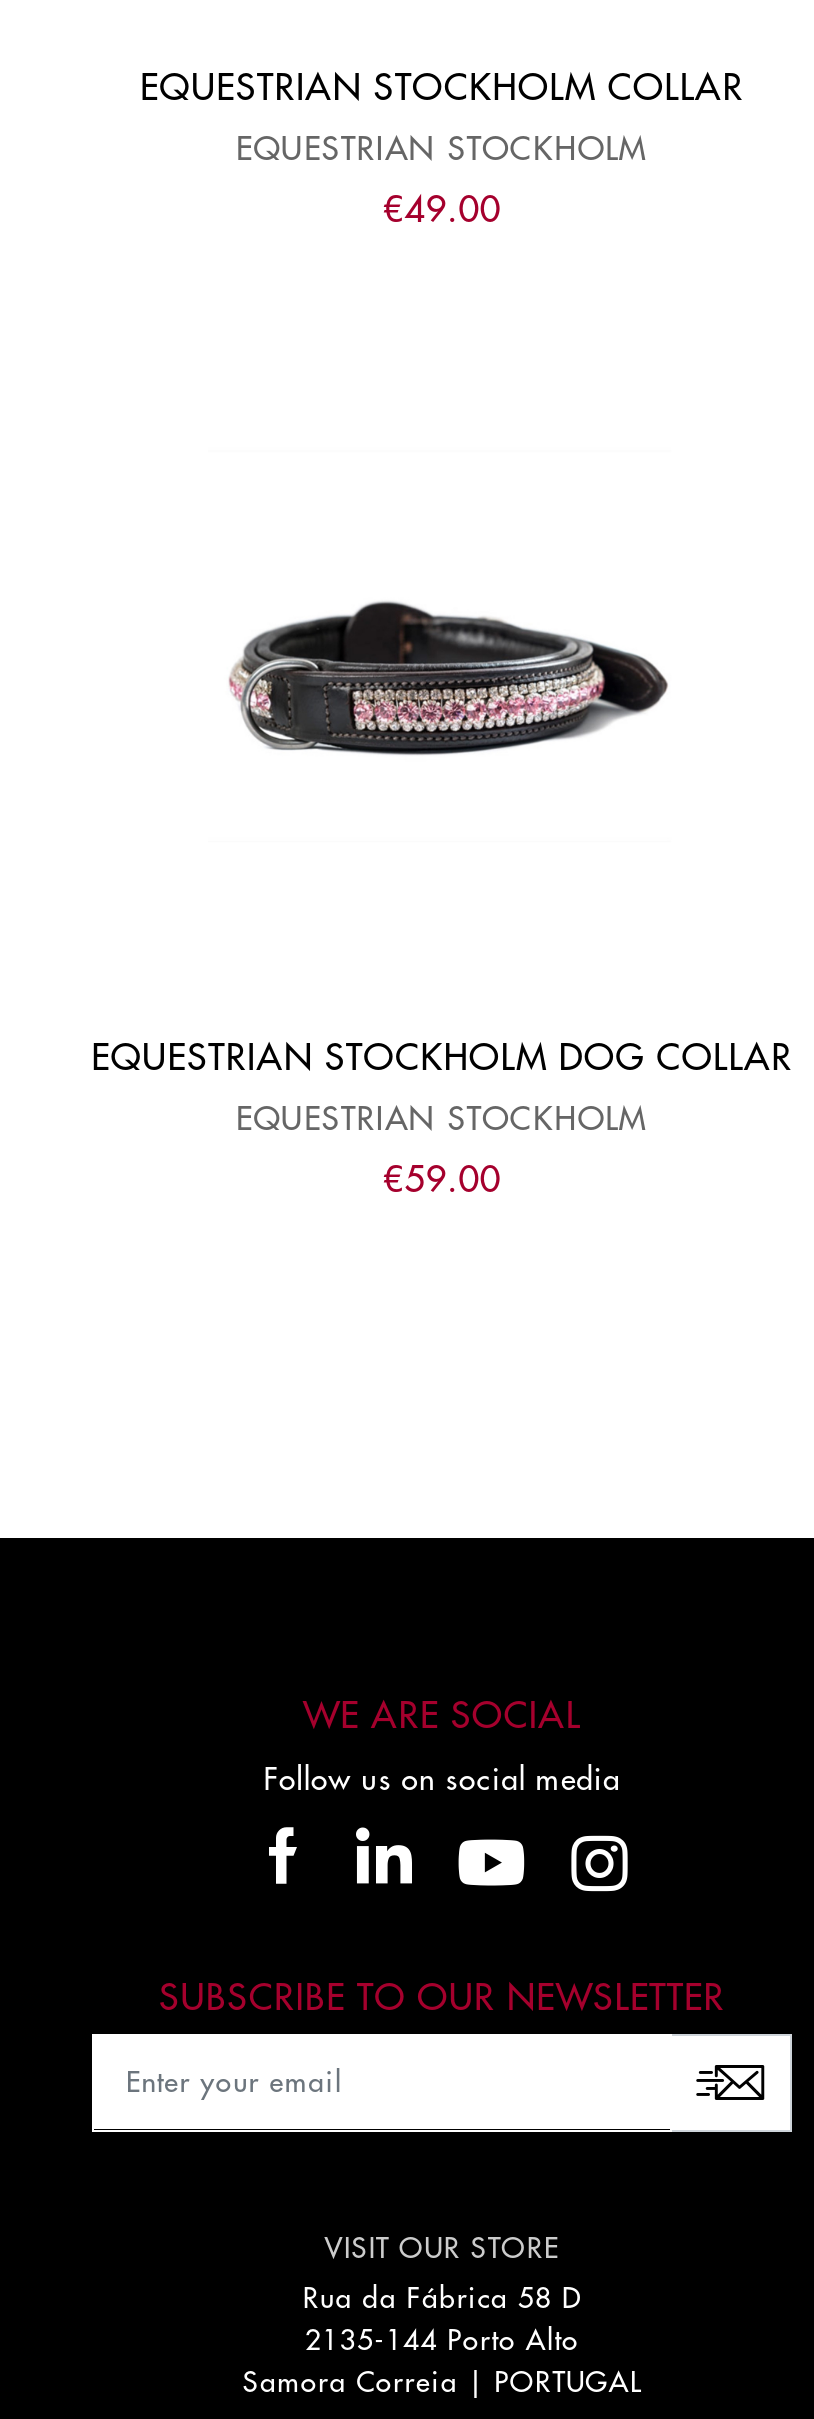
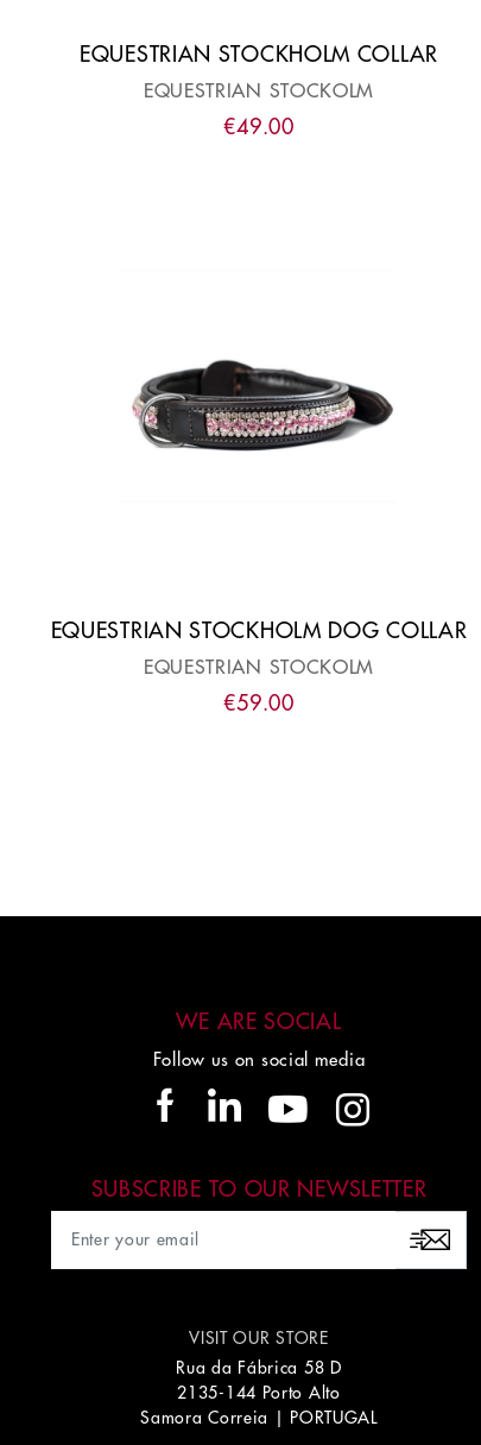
[236,134,648,166] EQUESTRIAN STOCKHOLM -> [143,82,374,101] EQUESTRIAN STOCKOLM
[236,1104,648,1136] EQUESTRIAN STOCKHOLM -> [143,658,374,677] EQUESTRIAN STOCKOLM

